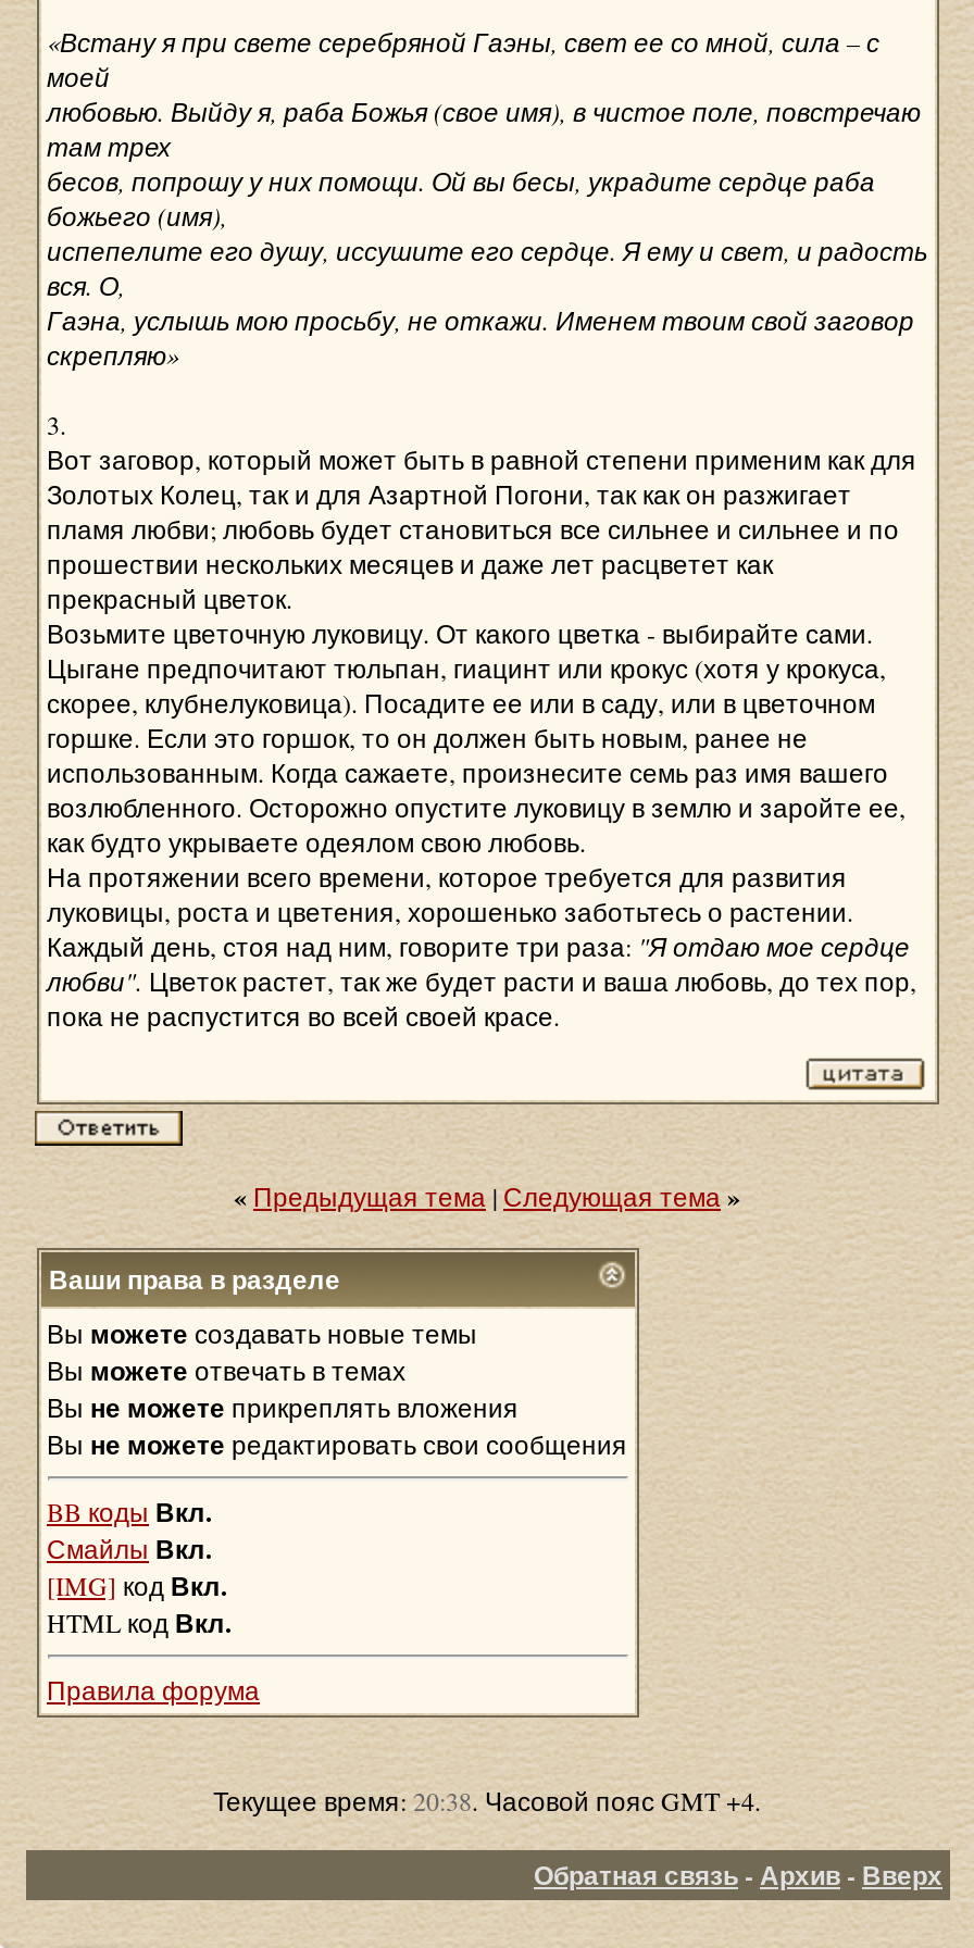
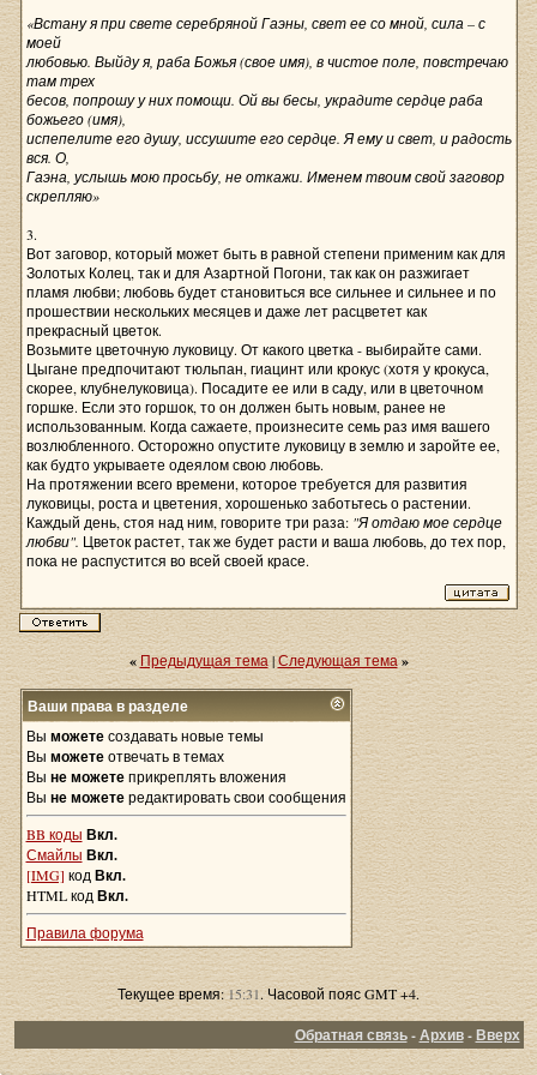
[213,1783,761,1818] Текущее время: 20:38. Часовой пояс GMT +4. -> [117,984,420,1003] Текущее время: 15:31. Часовой пояс GMT +4.

